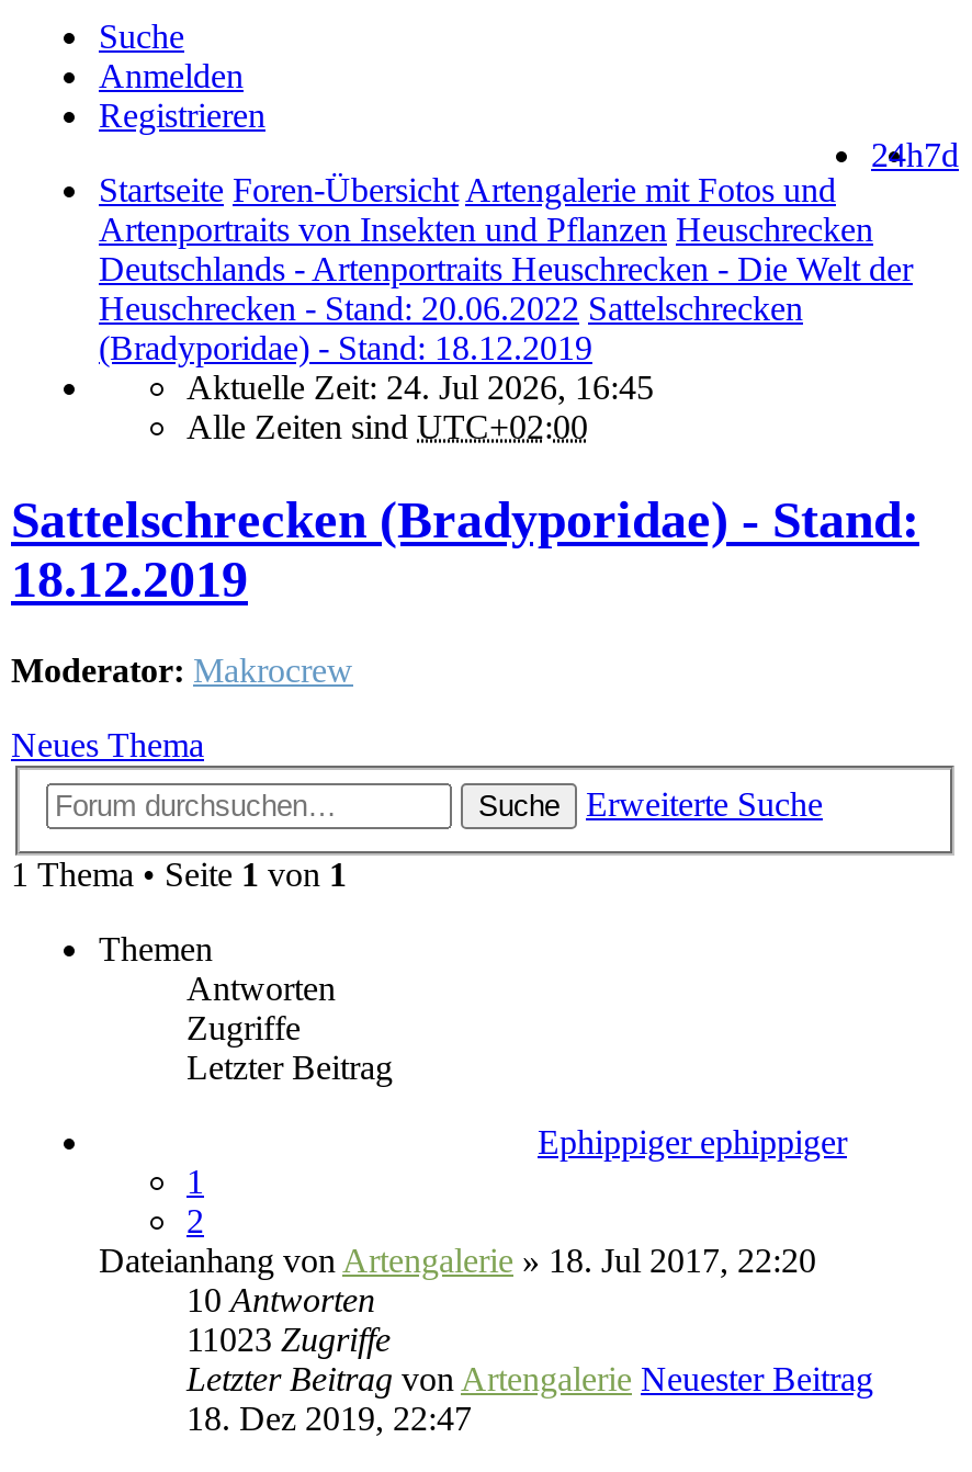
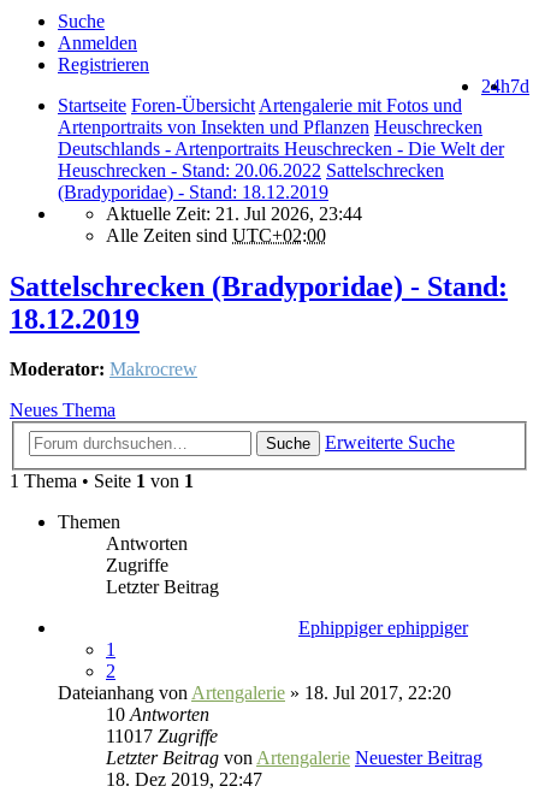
[187,368,654,405] Aktuelle Zeit: 24. Jul 2026, 16:45 -> [106,203,362,223] Aktuelle Zeit: 21. Jul 2026, 23:44
[187,1321,391,1358] 11023 Zugriffe -> [106,726,218,746] 11017 Zugriffe

